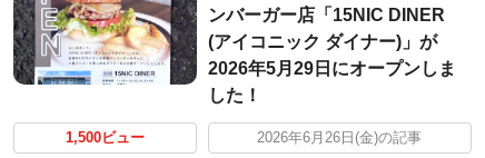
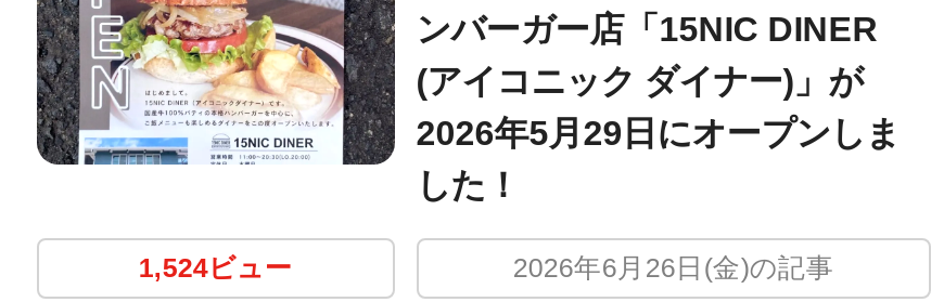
[65,131,144,146] 1,500ビュー -> [138,254,293,284] 1,524ビュー

